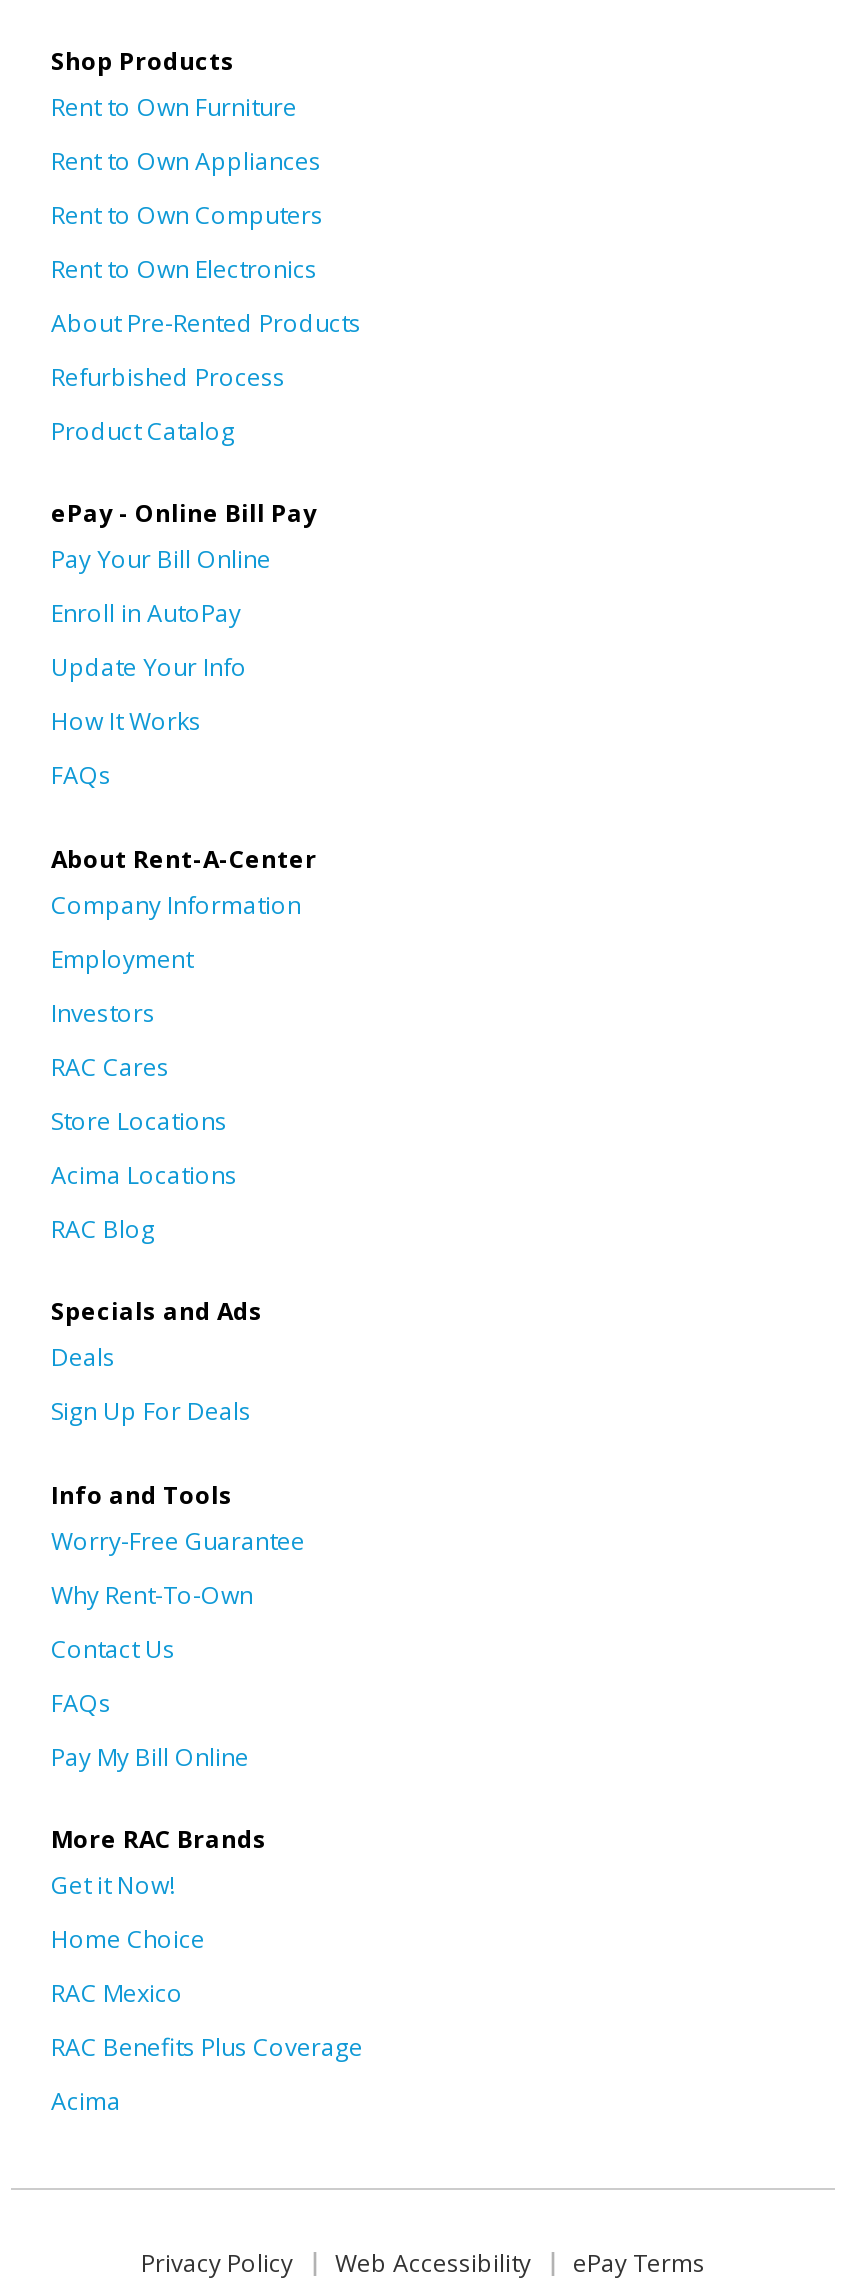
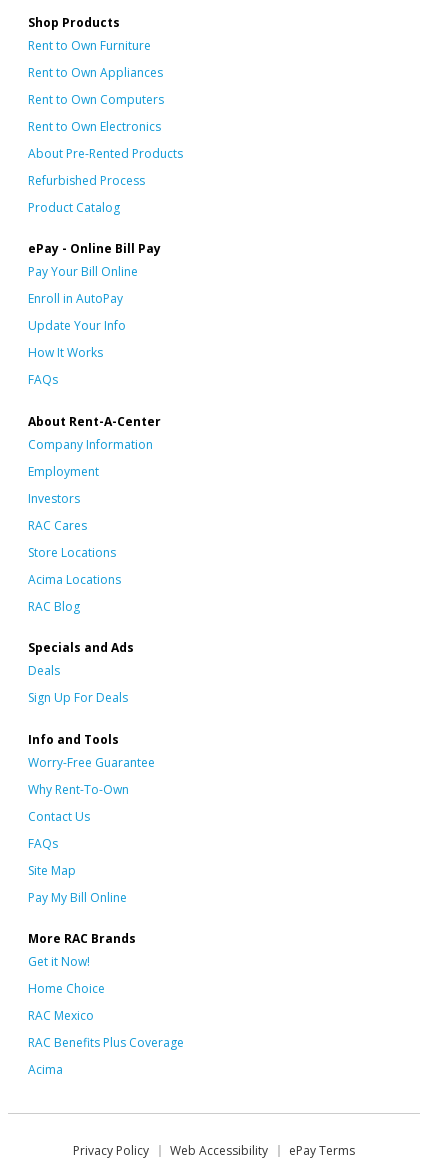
none -> [28,862,76,879] Site Map

